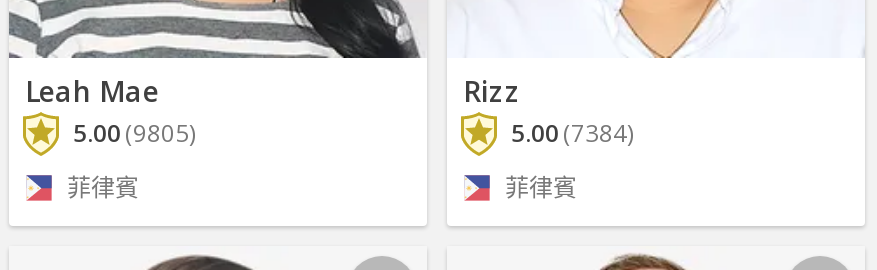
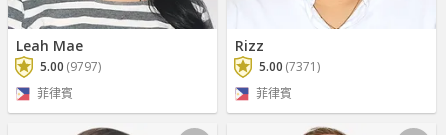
[73,115,195,149] 5.00 (9805) -> [40,57,101,74] 5.00 (9797)
[511,115,633,149] 5.00 (7384) -> [259,57,320,74] 5.00 (7371)

